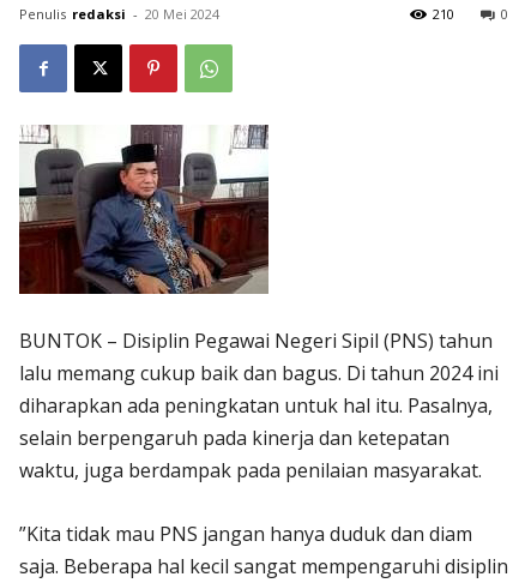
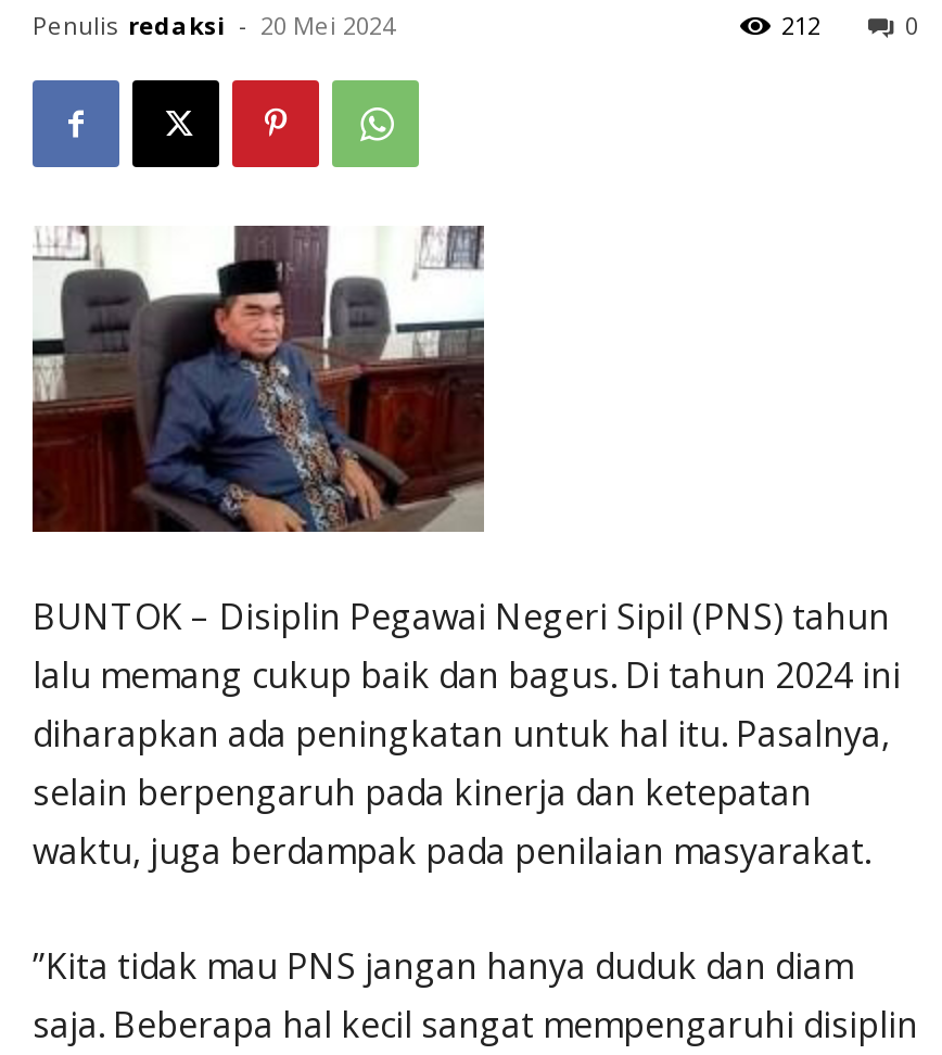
[433,5,454,23] 210 -> [781,9,820,41] 212

